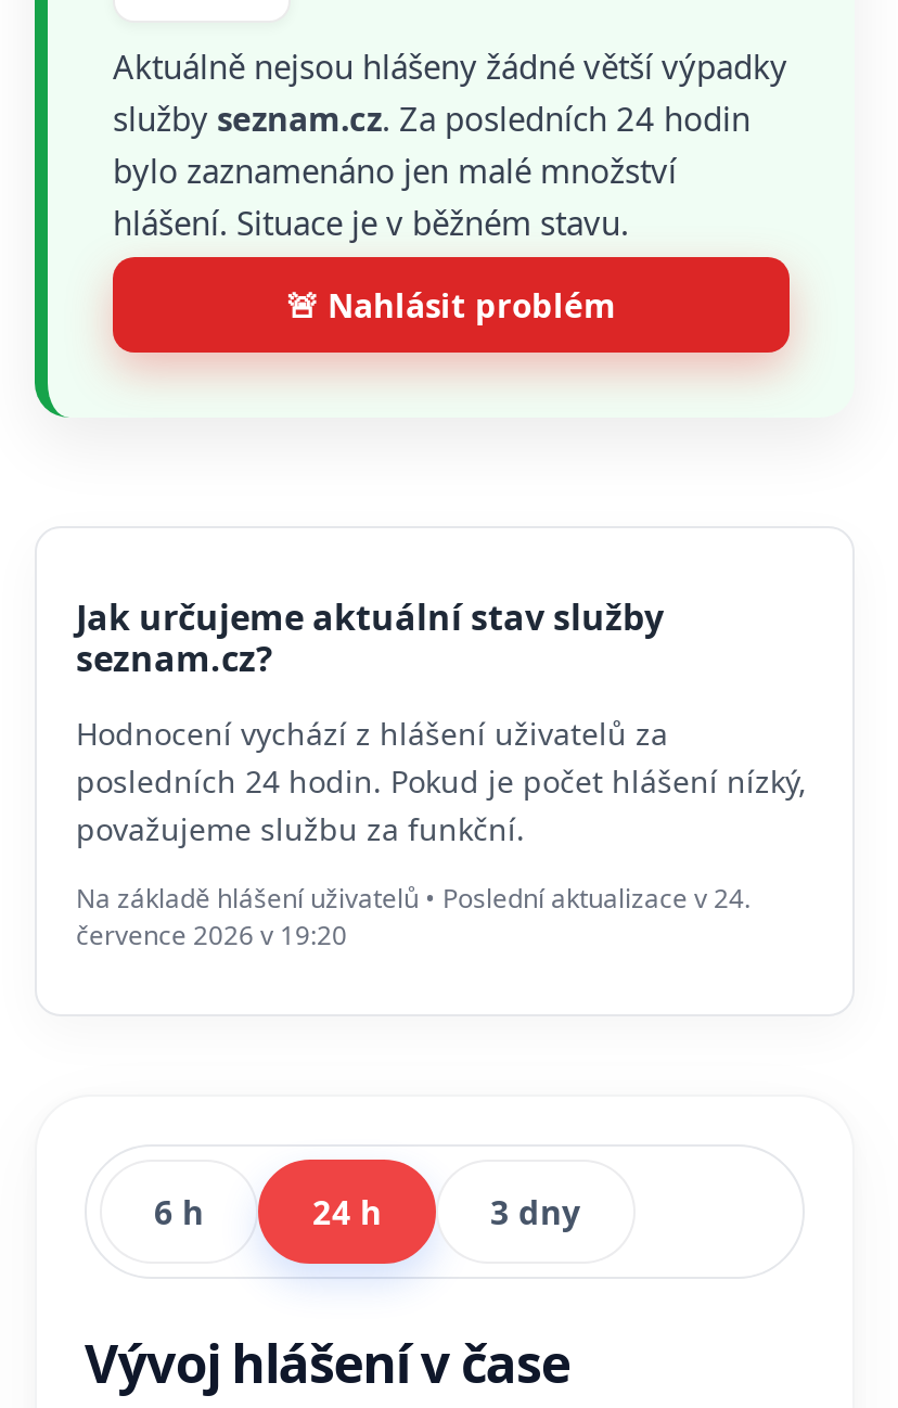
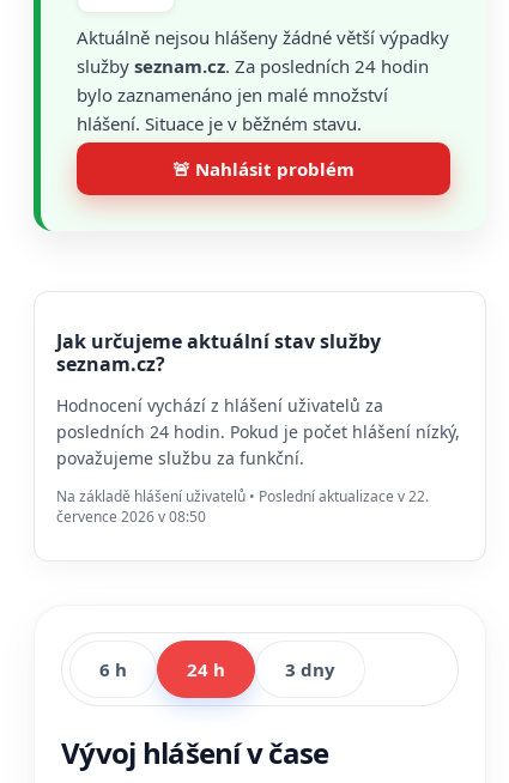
[76,880,751,917] Na základě hlášení uživatelů • Poslední aktualizace v 24. -> [56,486,429,506] Na základě hlášení uživatelů • Poslední aktualizace v 22.
[76,917,347,953] července 2026 v 19:20 -> [56,506,206,527] července 2026 v 08:50

